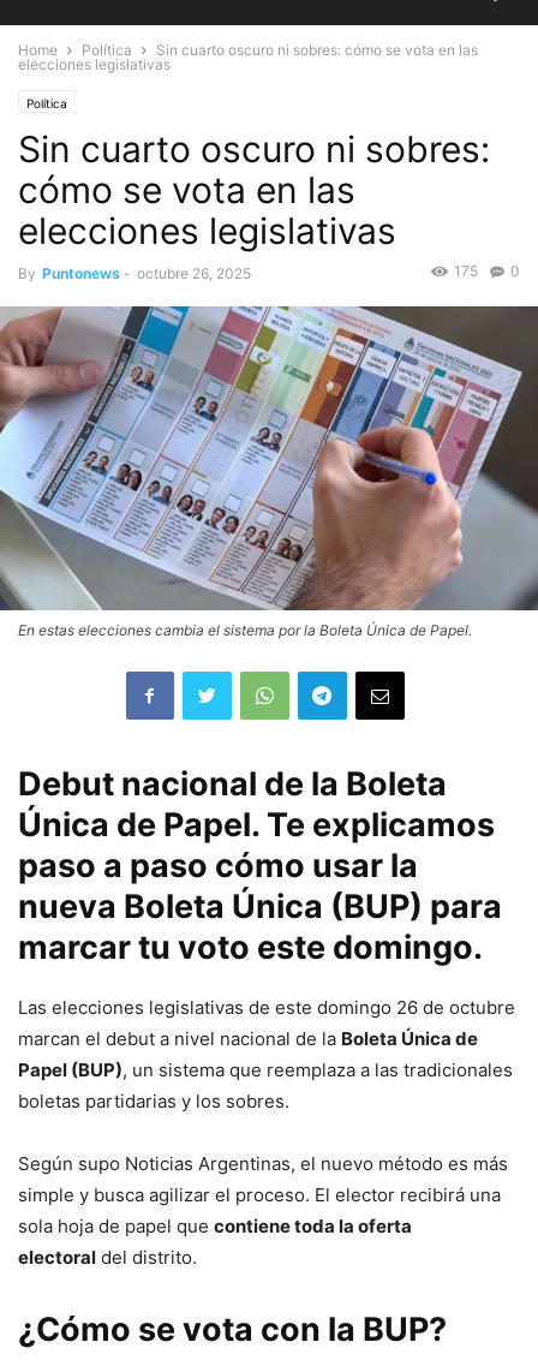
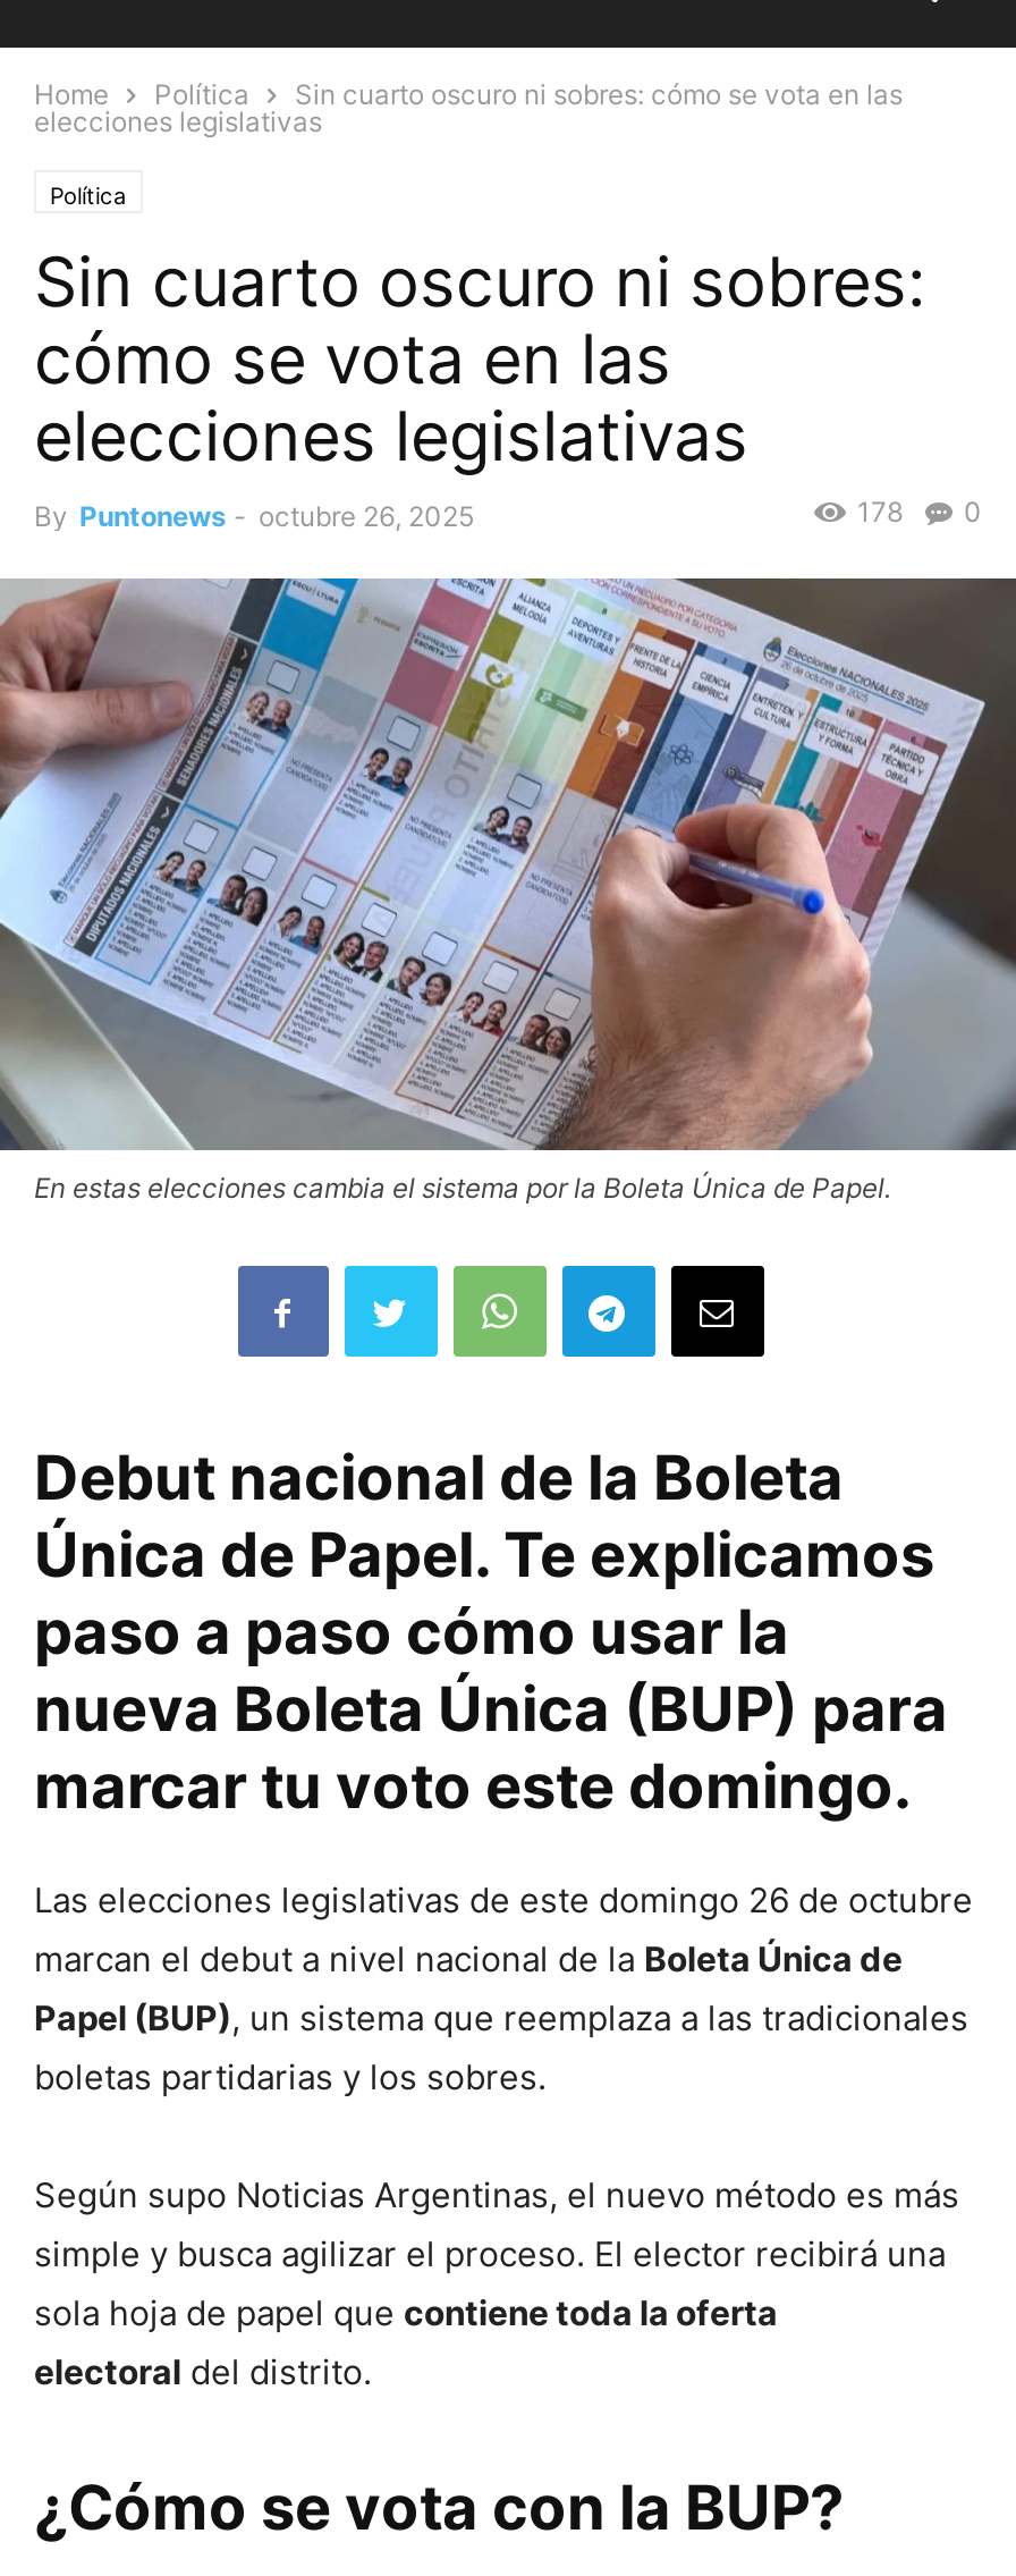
[454,262,520,280] 175 0 -> [857,495,982,529] 178 0

